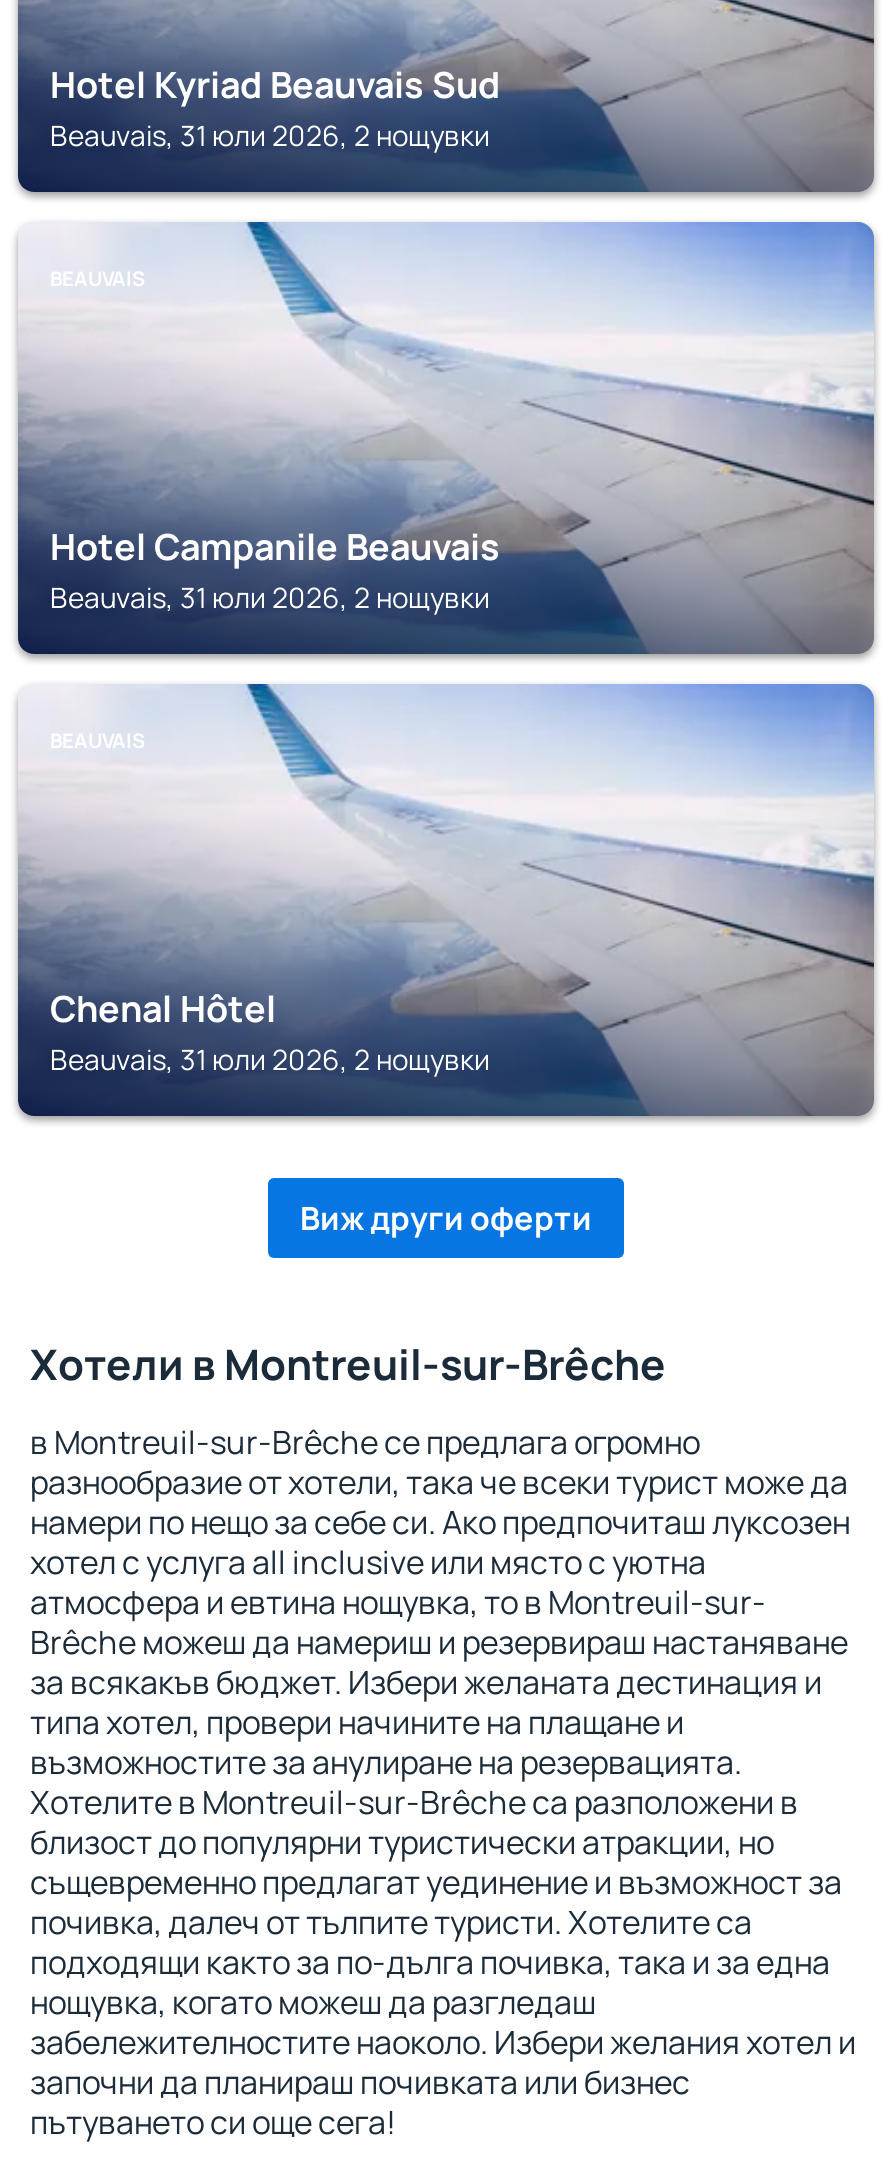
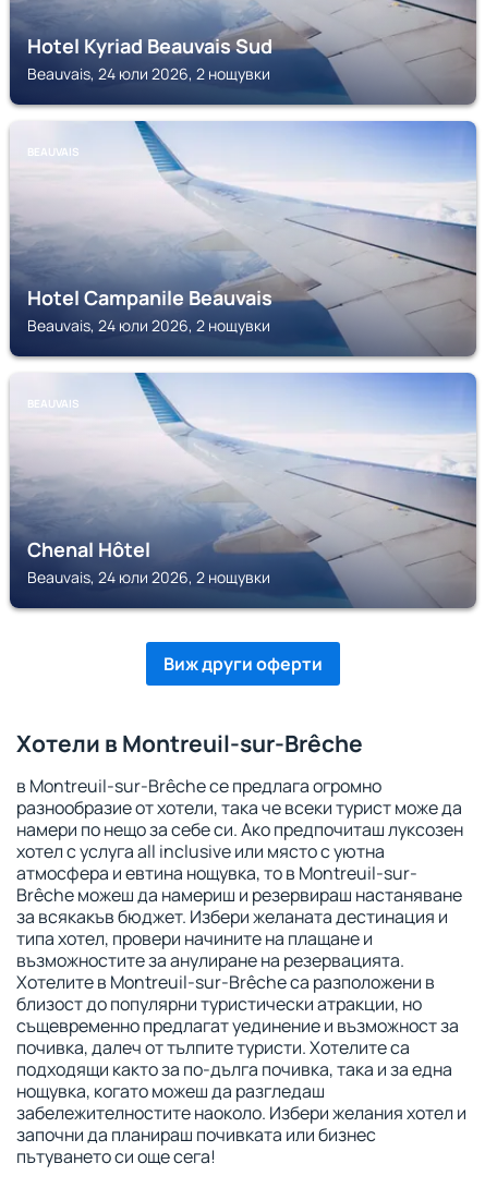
[50,116,490,154] Beauvais, 31 юли 2026, 2 нощувки -> [27,63,270,84] Beauvais, 24 юли 2026, 2 нощувки
[50,578,490,616] Beauvais, 31 юли 2026, 2 нощувки -> [27,315,270,336] Beauvais, 24 юли 2026, 2 нощувки
[50,1040,490,1078] Beauvais, 31 юли 2026, 2 нощувки -> [27,567,270,587] Beauvais, 24 юли 2026, 2 нощувки

